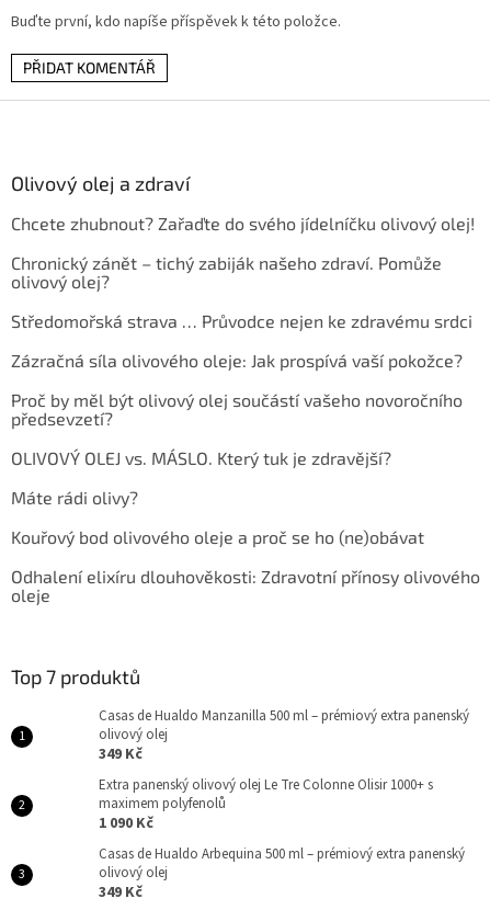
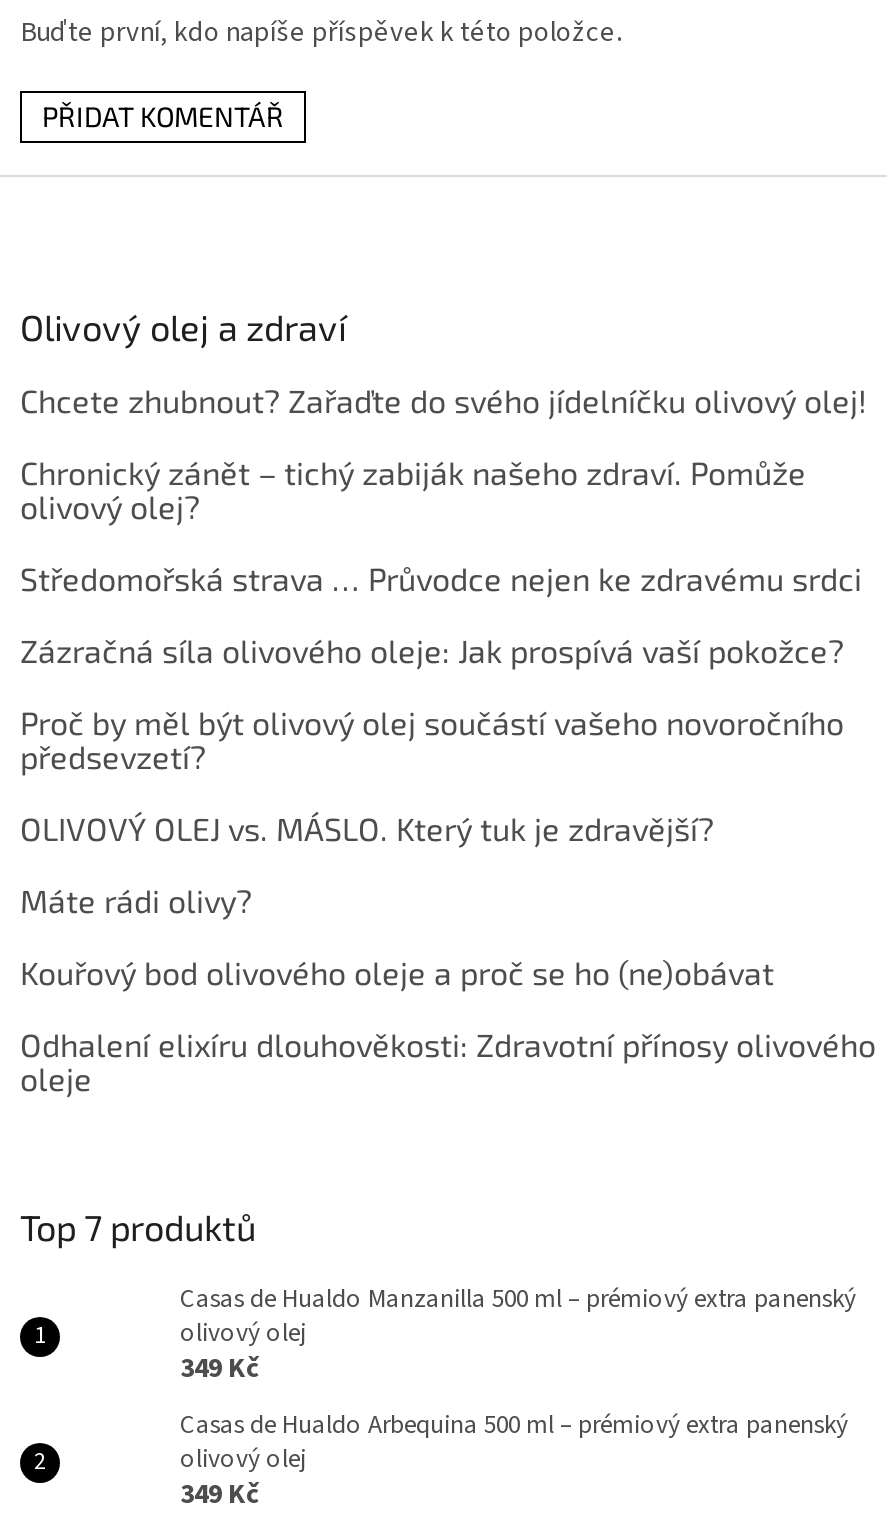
[99,776,433,835] Extra panenský olivový olej Le Tre Colonne Olisir 1000+ s | maximem polyfenolů | 1 090 Kč -> none

